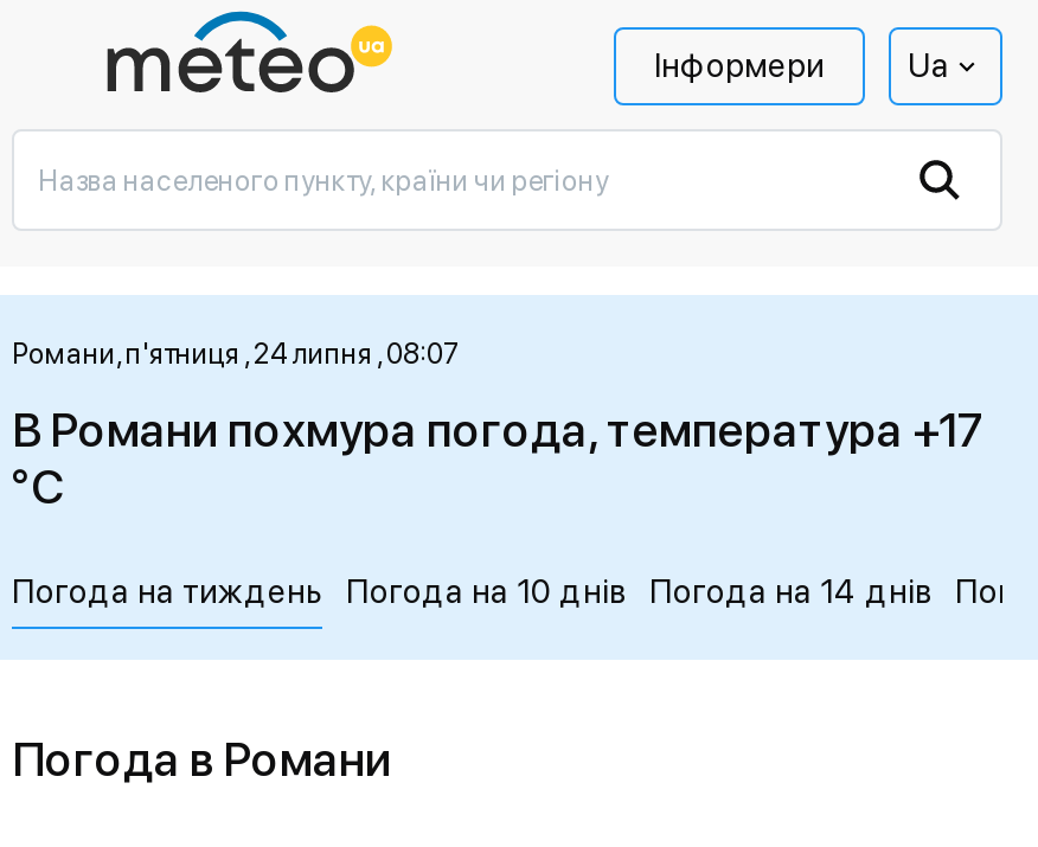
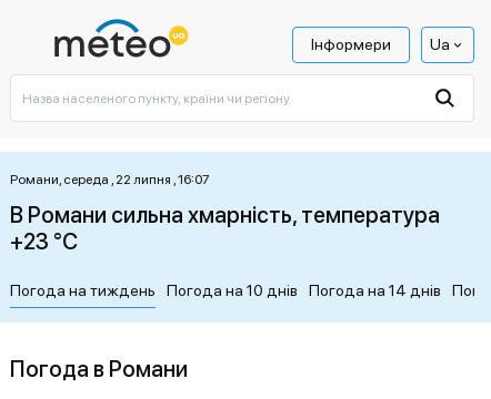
[12,338,460,371] Романи, п'ятниця , 24 липня , 08:07 -> [10,172,210,187] Романи, середа , 22 липня , 16:07
[12,402,986,515] В Романи похмура погода, температура +17 | °C -> [10,202,440,255] В Романи сильна хмарність, температура | +23 °C

